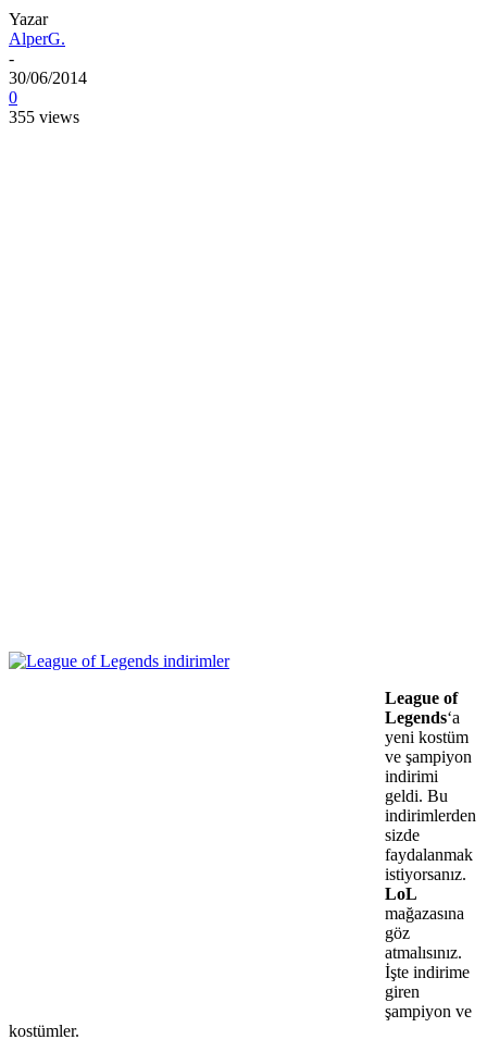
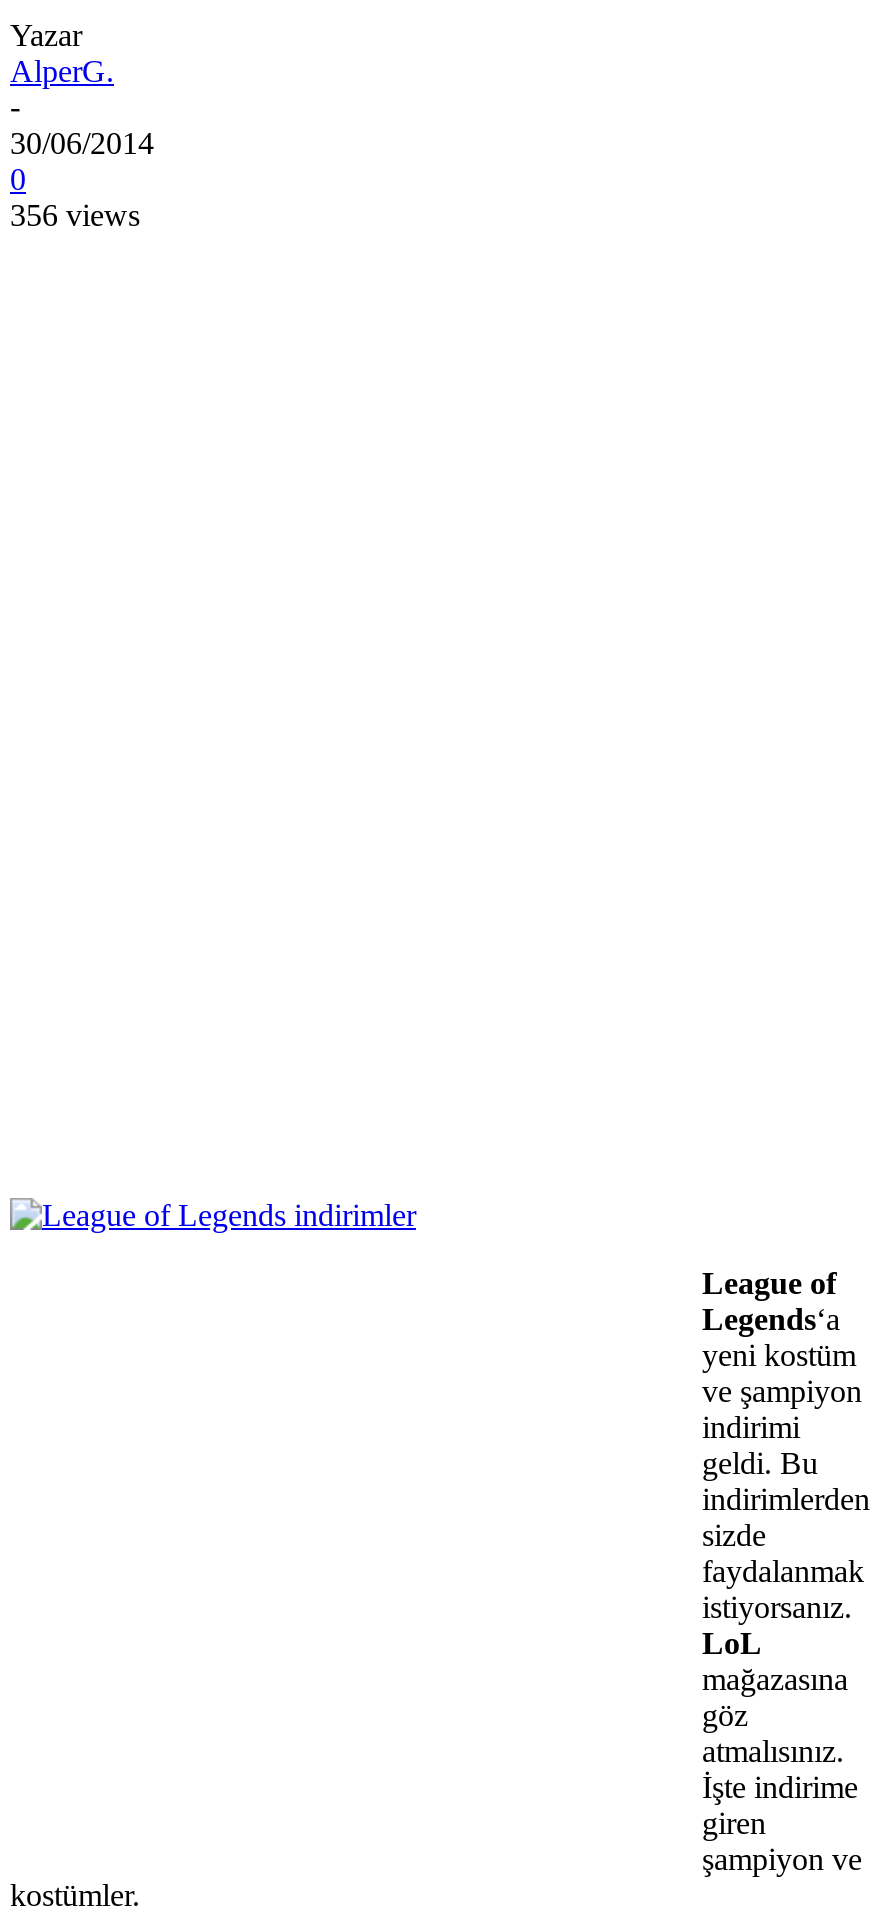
[9,107,79,126] 355 views -> [10,198,140,232] 356 views

